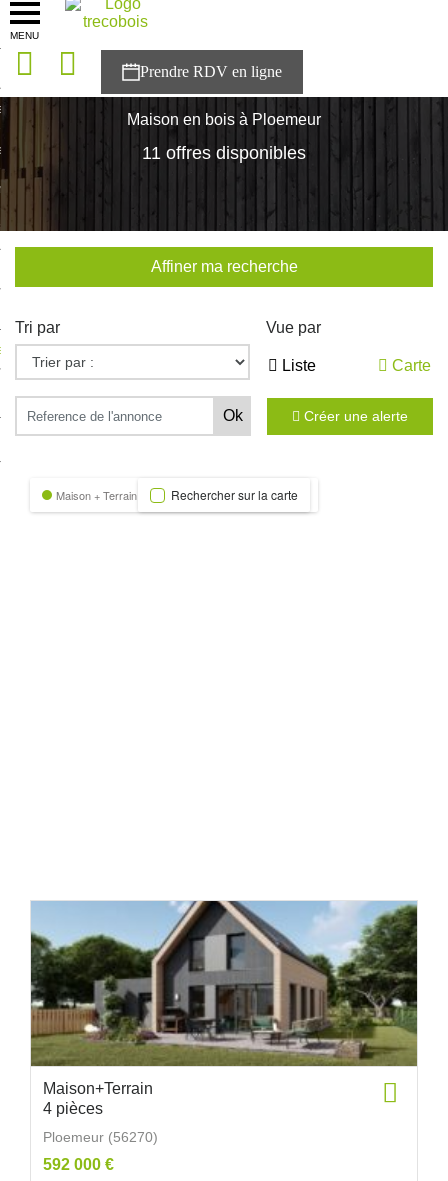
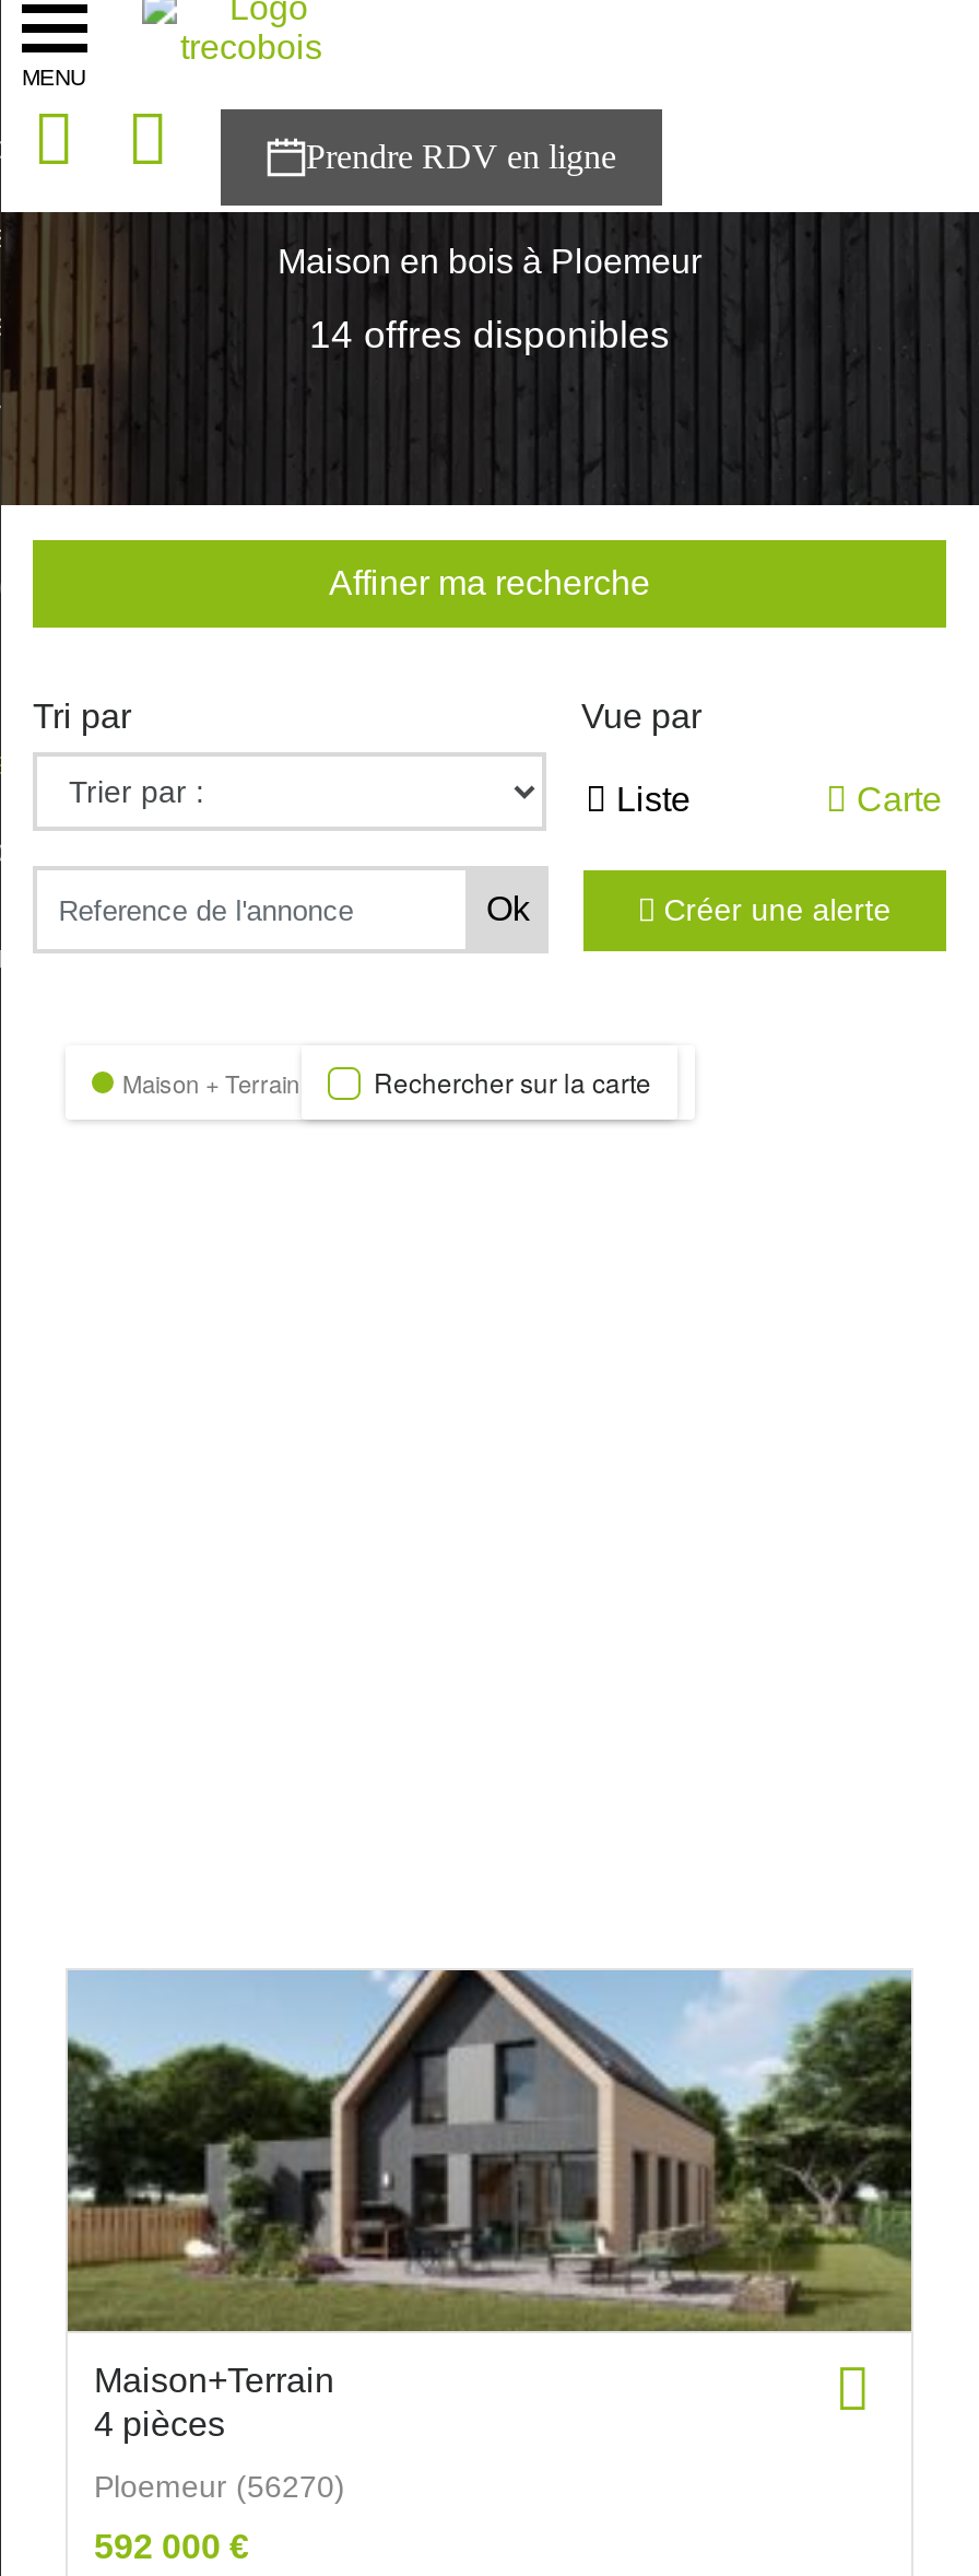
[142,143,306,163] 11 offres disponibles -> [309,312,670,356] 14 offres disponibles

